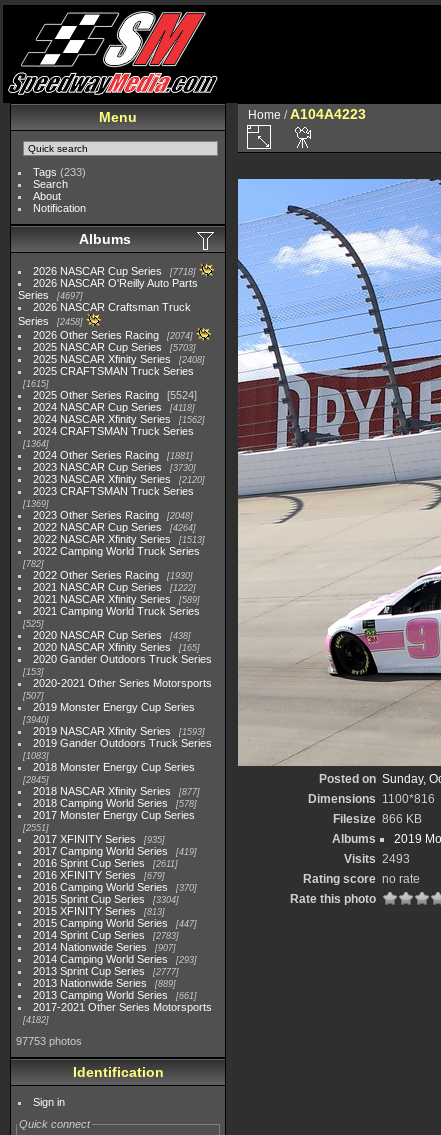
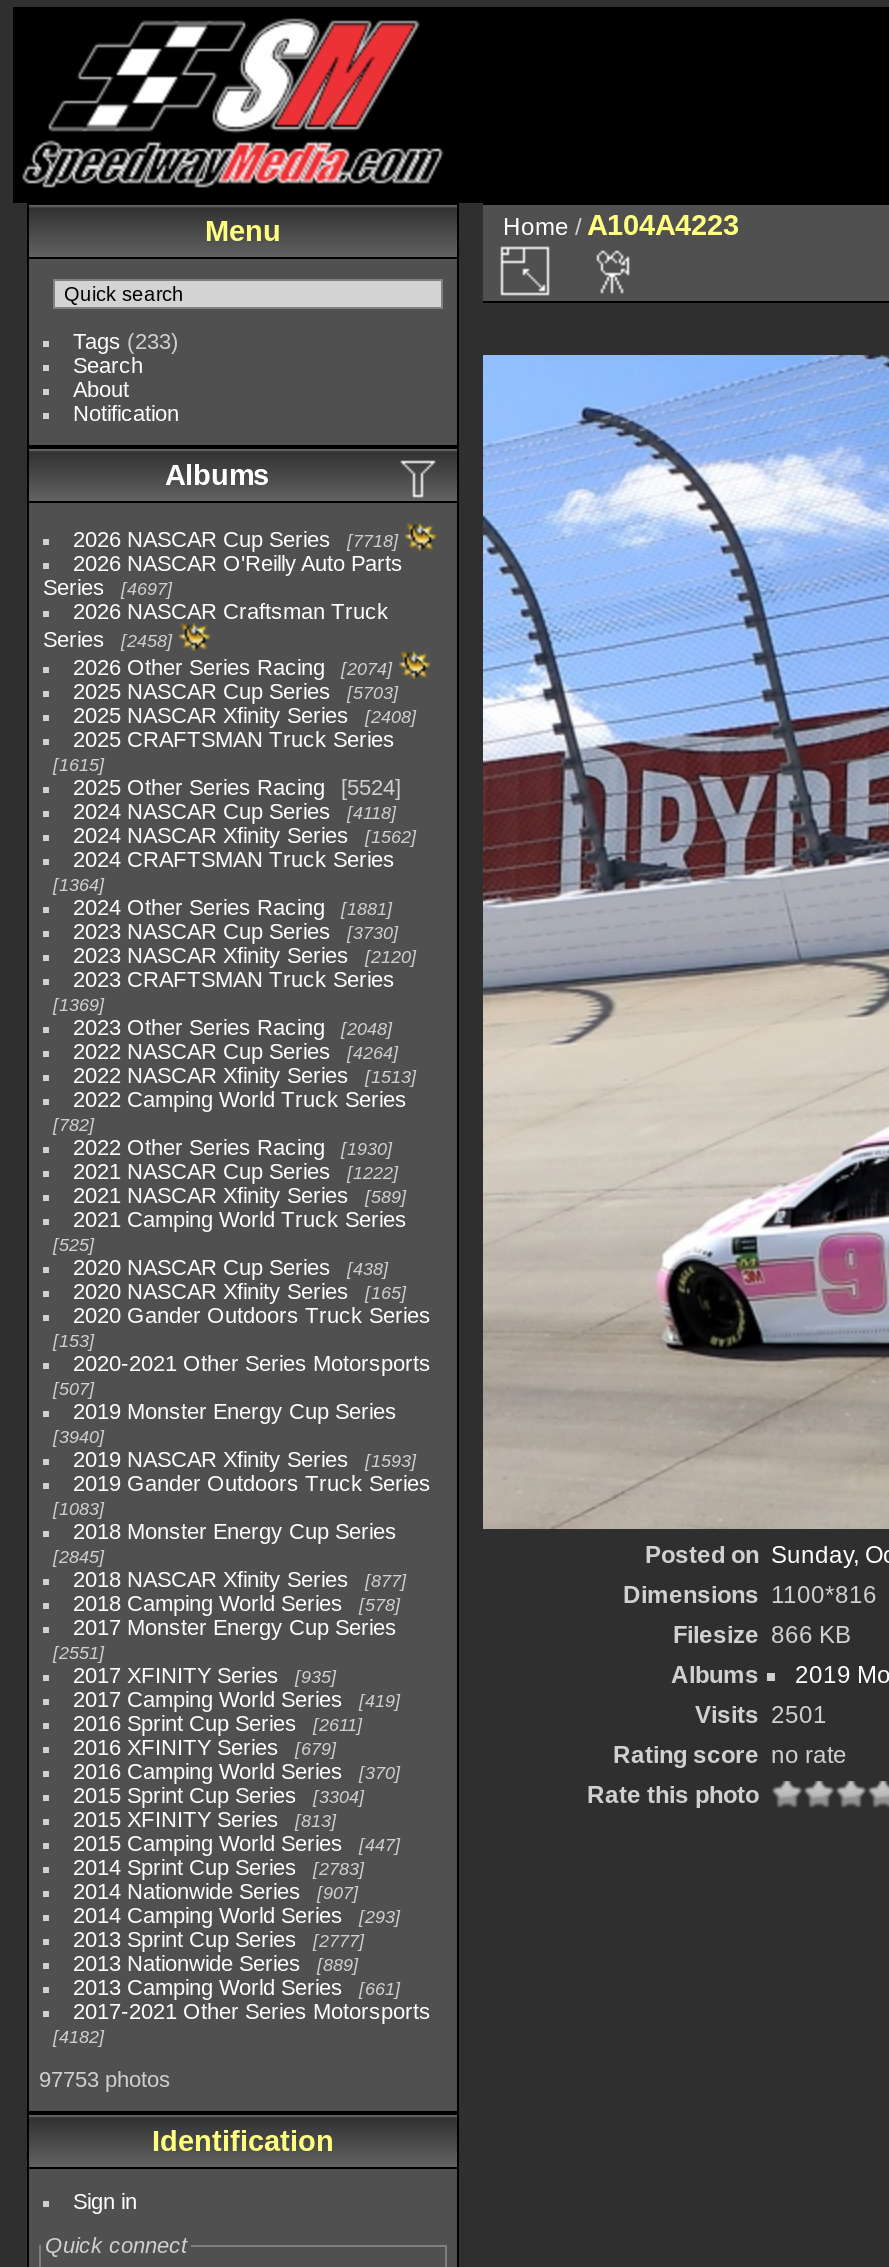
[344,852,410,866] Visits 2493 -> [695,1701,827,1729] Visits 2501

